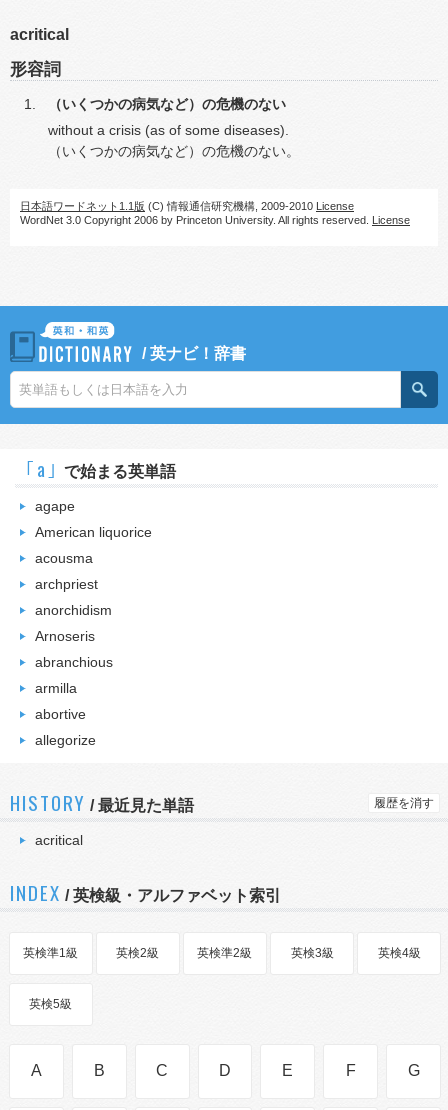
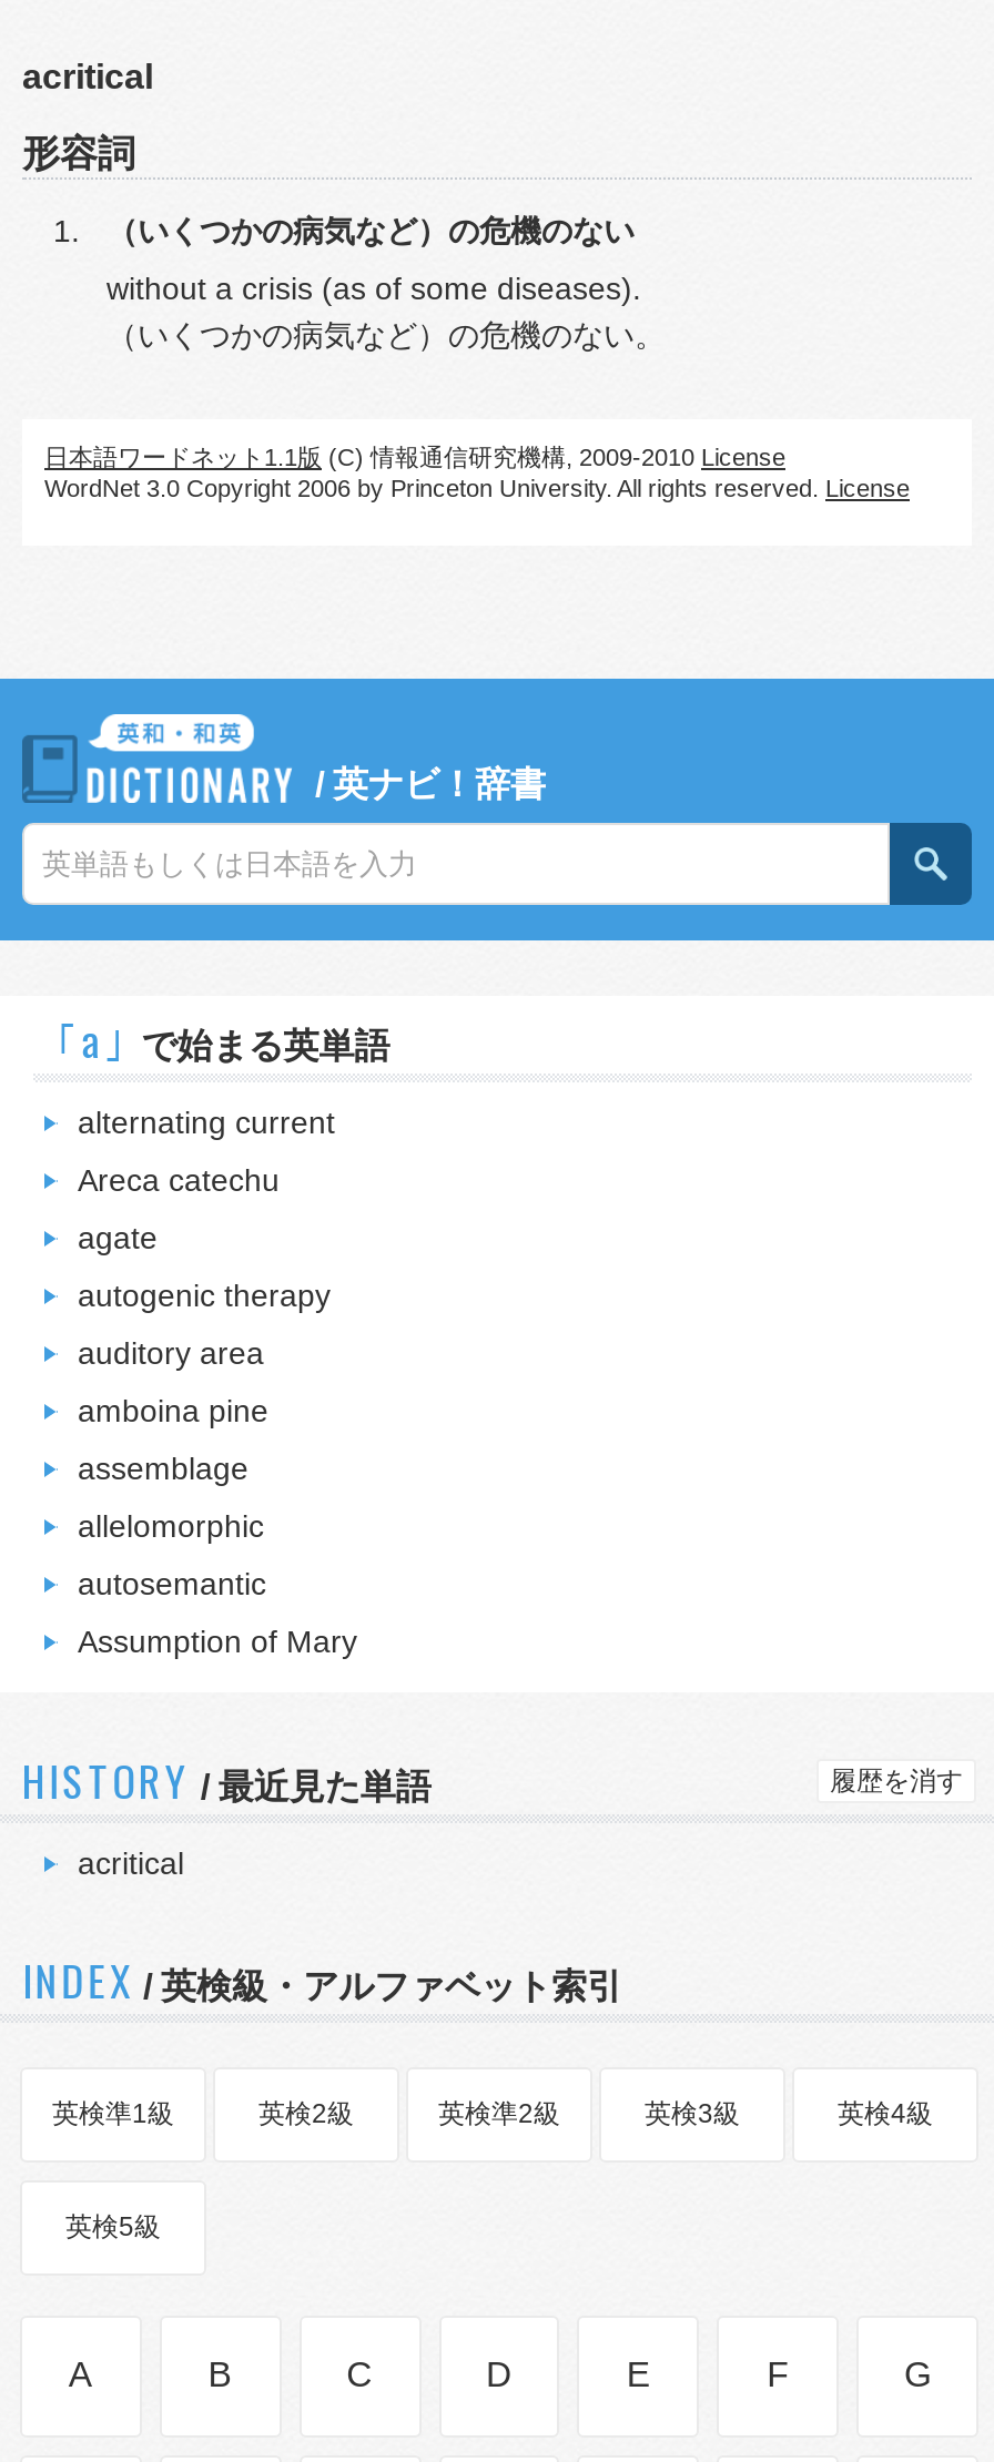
[35,498,75,514] agape -> [78,1105,335,1140] alternating current
[35,524,152,540] American liquorice -> [78,1162,280,1198] Areca catechu
[35,550,93,566] acousma -> [78,1220,158,1255] agate
[35,576,98,592] archpriest -> [78,1278,331,1313] autogenic therapy
[35,602,112,618] anorchidism -> [78,1335,264,1371] auditory area
[35,628,95,644] Arnoseris -> [78,1393,268,1428] amboina pine
[35,654,113,670] abranchious -> [78,1451,248,1486] assemblage
[35,680,77,696] armilla -> [78,1508,264,1544] allelomorphic
[35,706,86,722] abortive -> [78,1566,266,1601] autosemantic
[35,732,96,748] allegorize -> [78,1624,357,1659] Assumption of Mary

